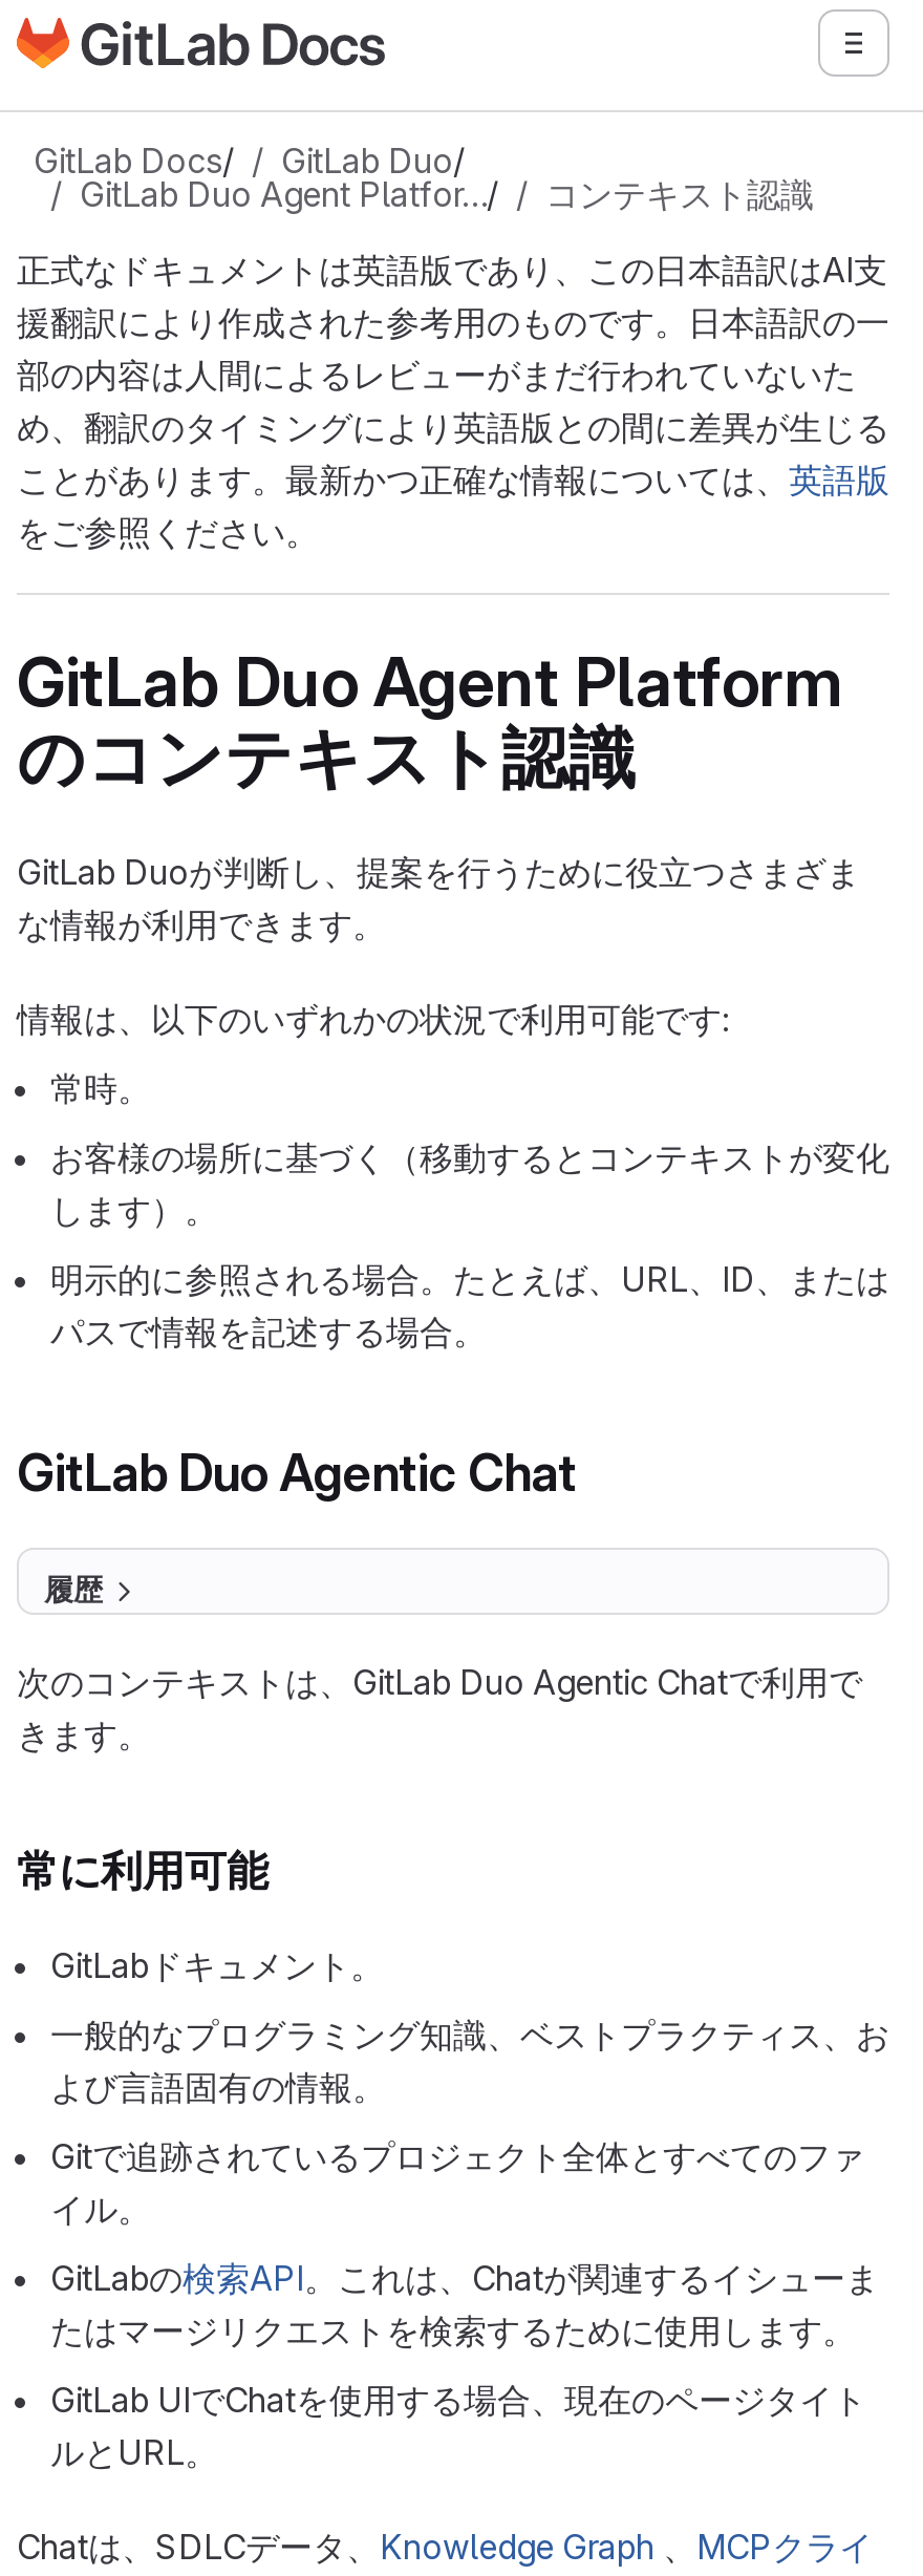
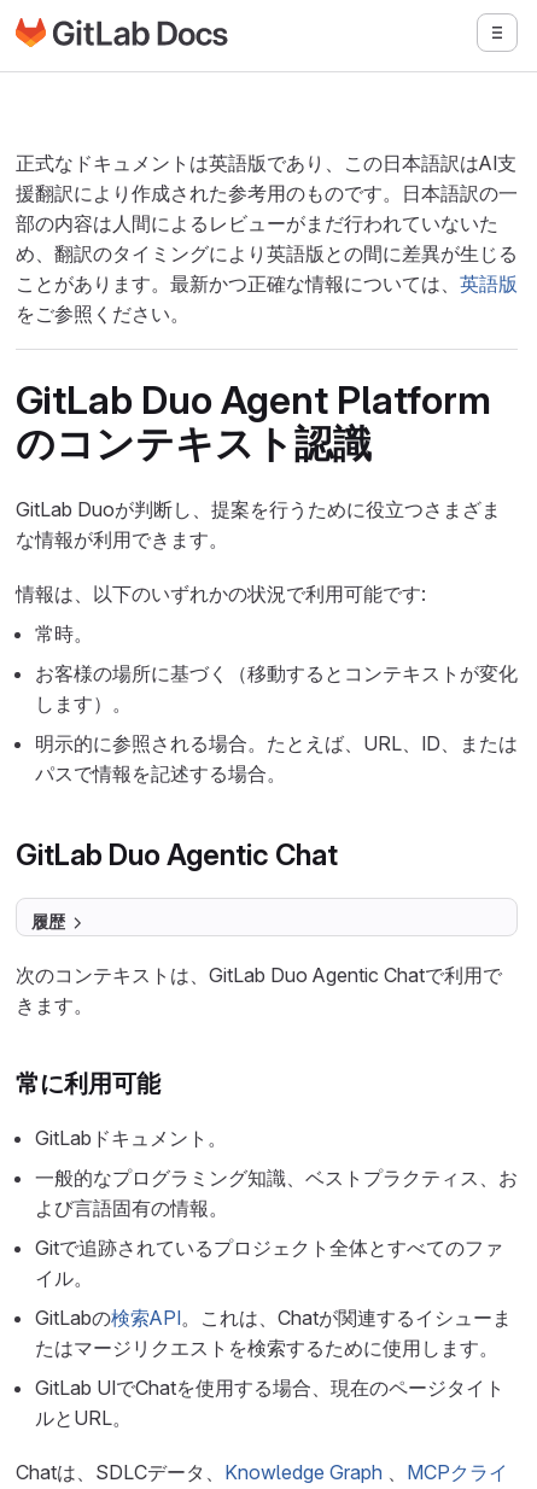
[34,140,814,215] GitLab Docs/ | GitLab Duo/ | GitLab Duo Agent Platfor…/ | コンテキスト認識 -> none

